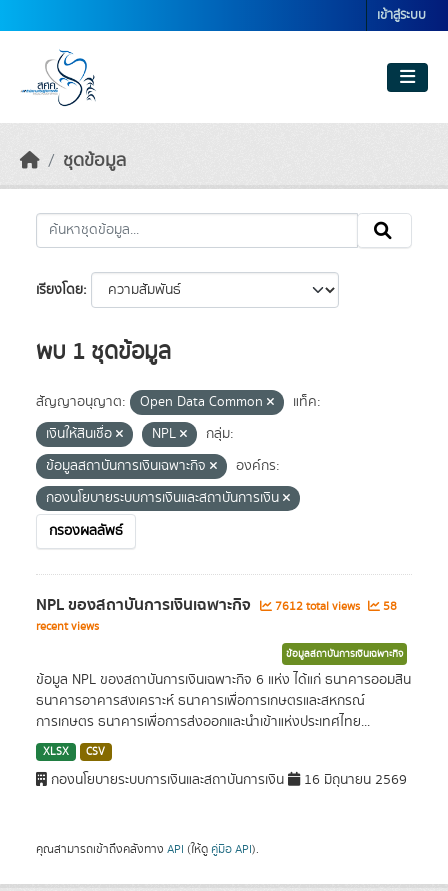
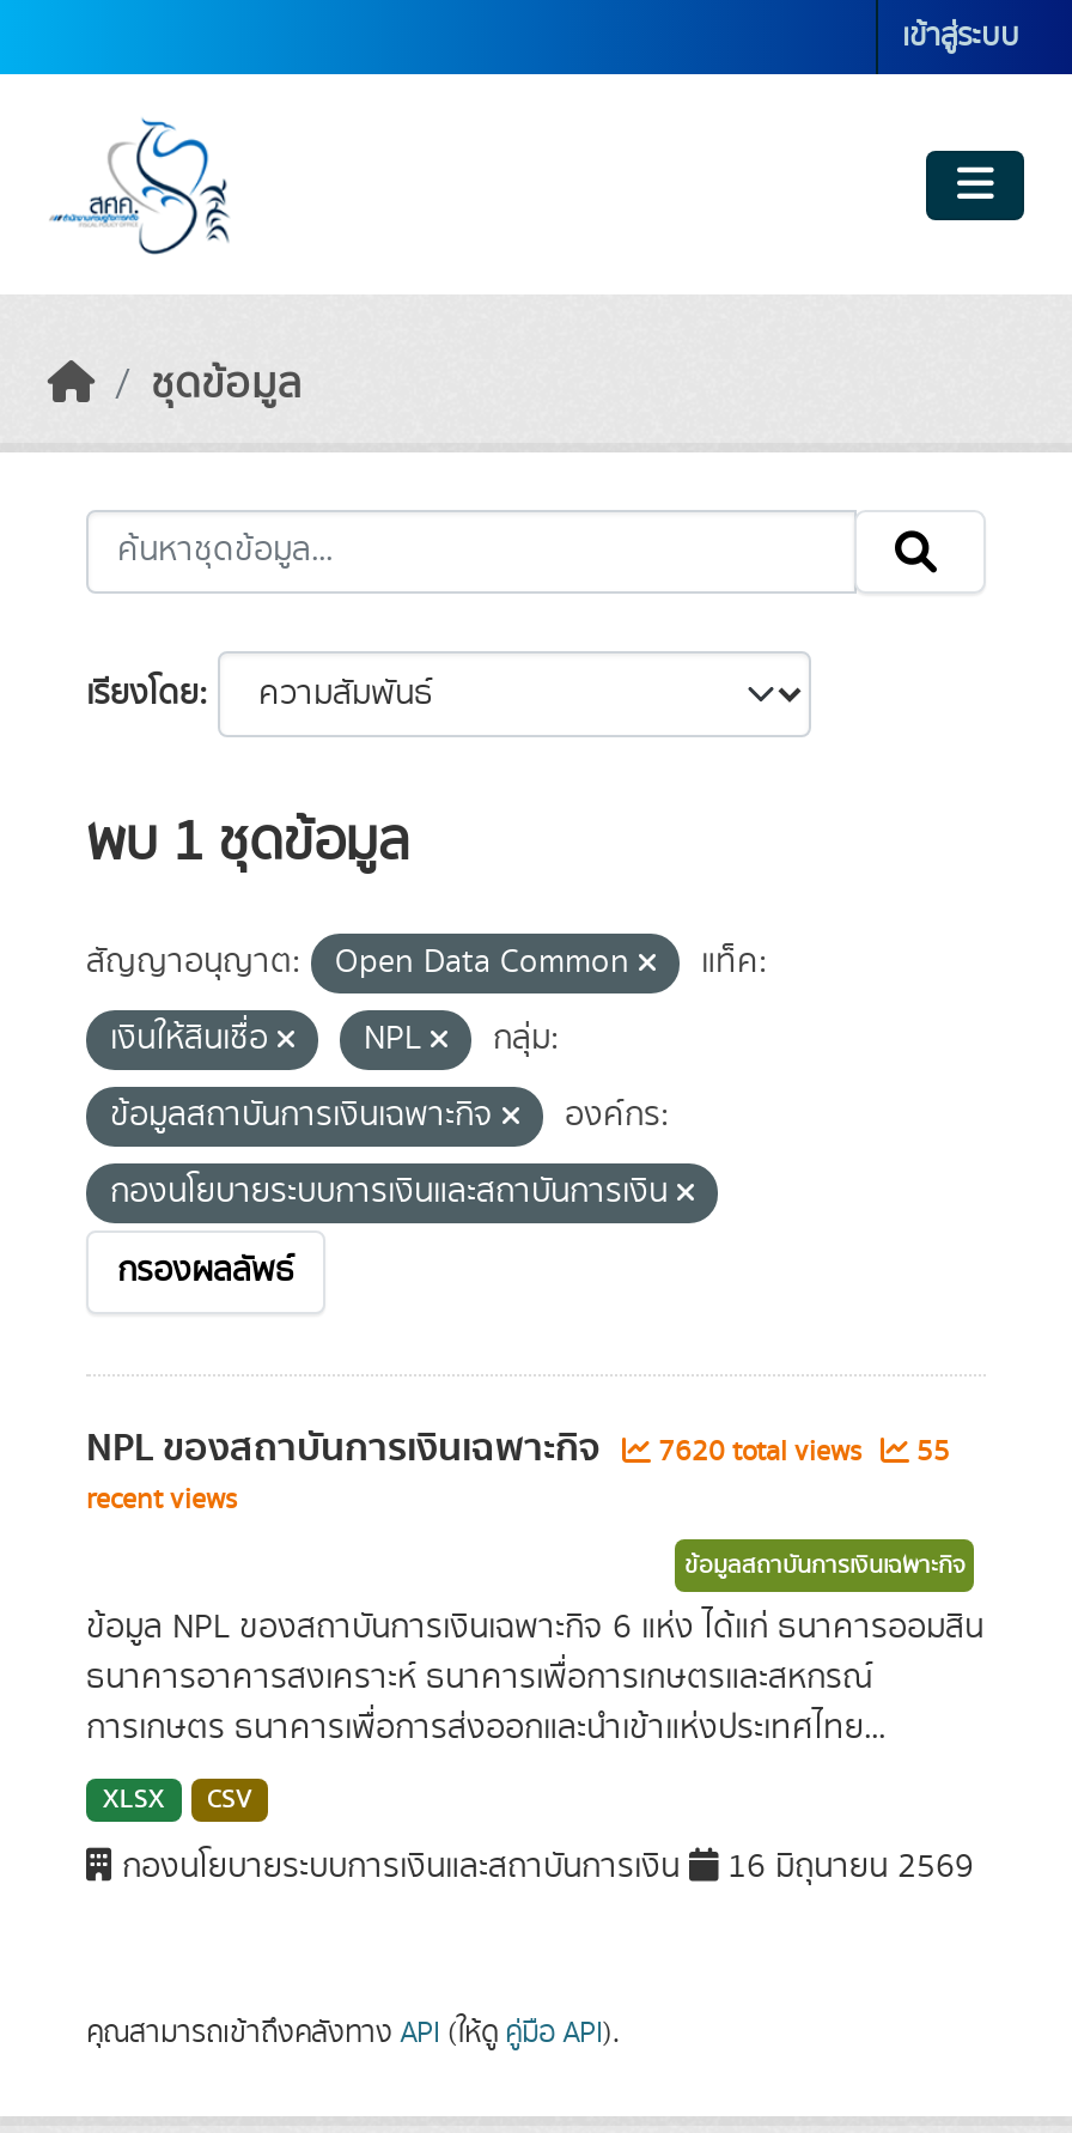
[272,598,363,615] 7612 total views -> [651,1432,869,1472] 7620 total views
[380,598,397,615] 58 -> [909,1432,950,1472] 55

